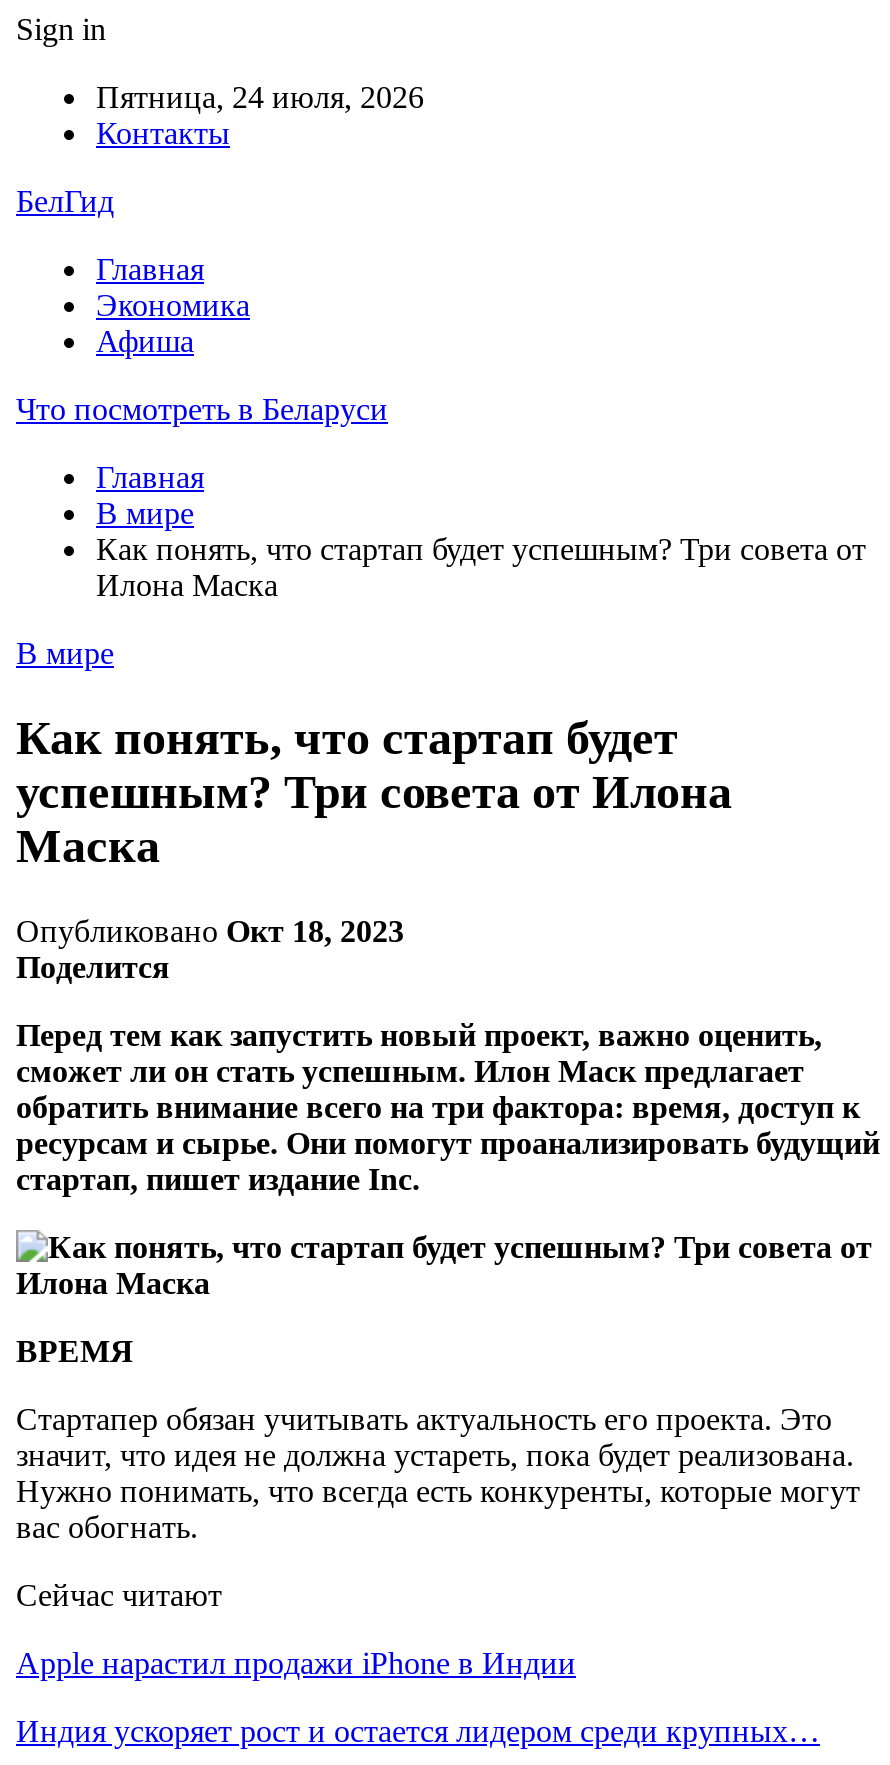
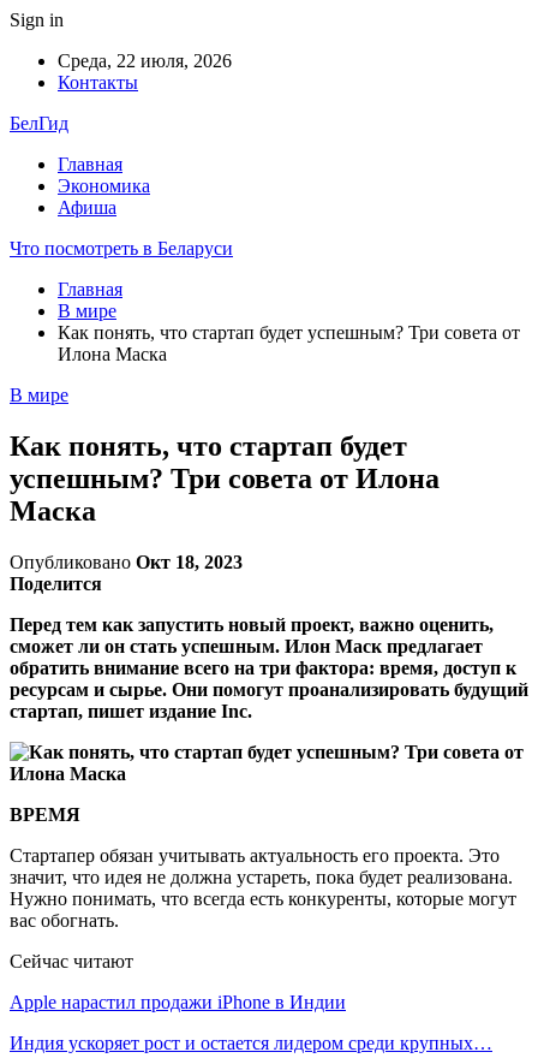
[96,80,424,114] Пятница, 24 июля, 2026 -> [58,50,232,71] Среда, 22 июля, 2026

